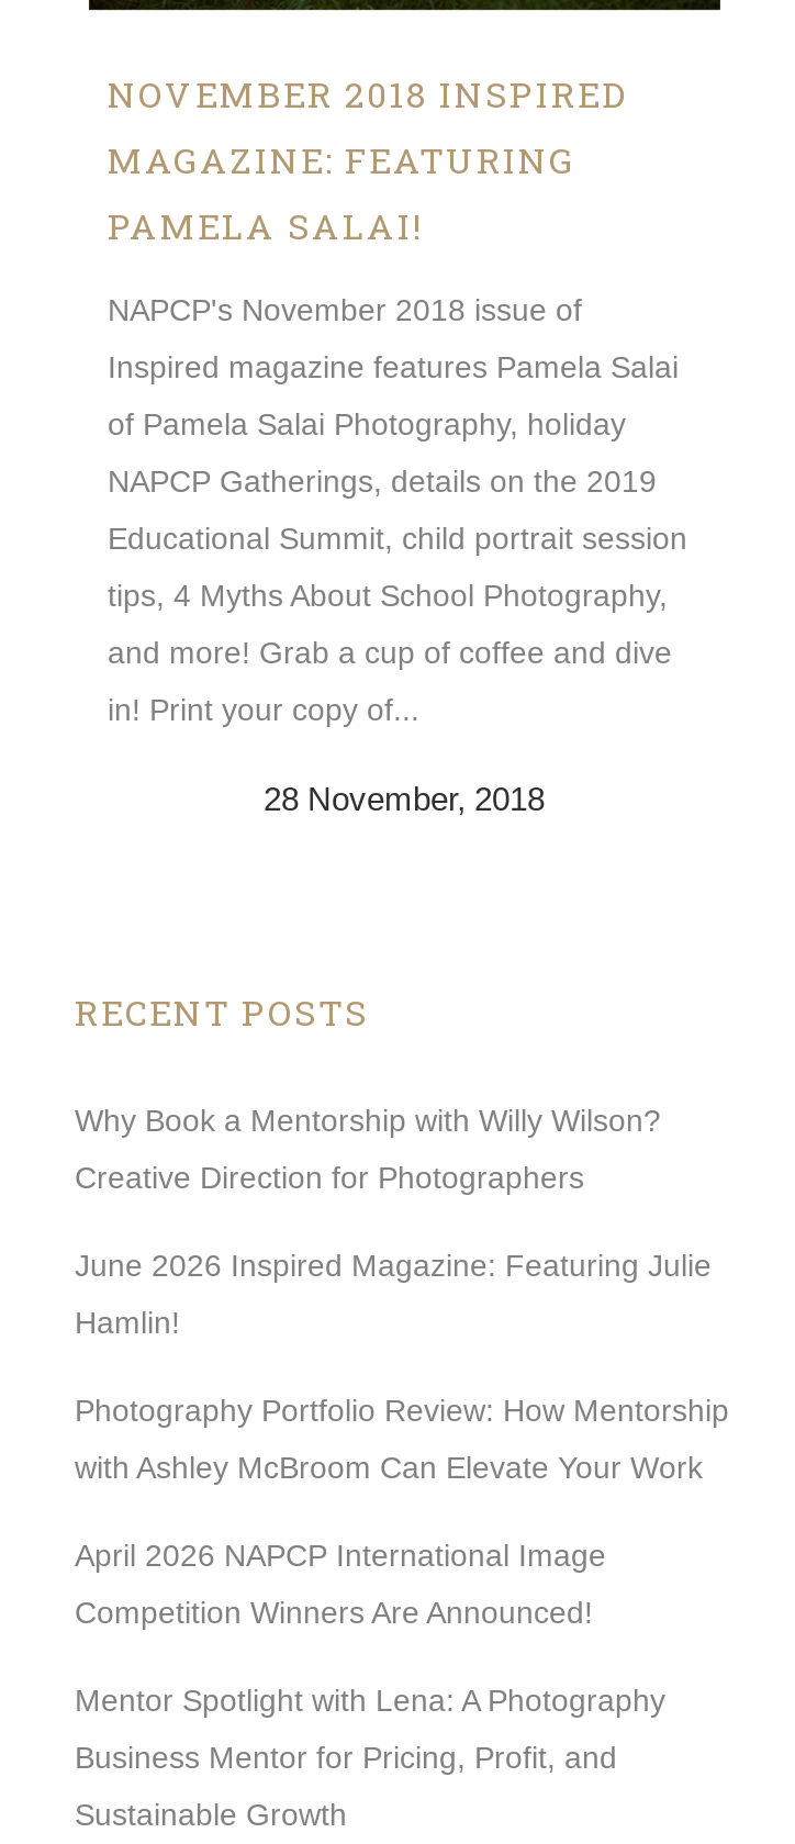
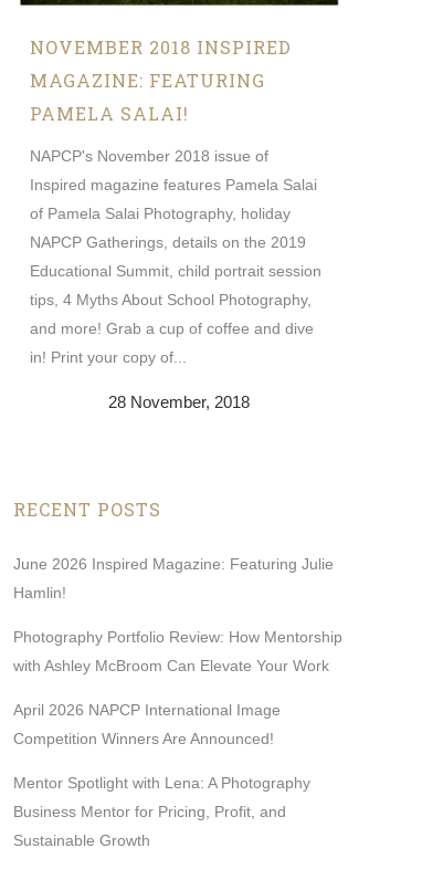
[75,1102,661,1194] Why Book a Mentorship with Willy Wilson? | Creative Direction for Photographers -> none

